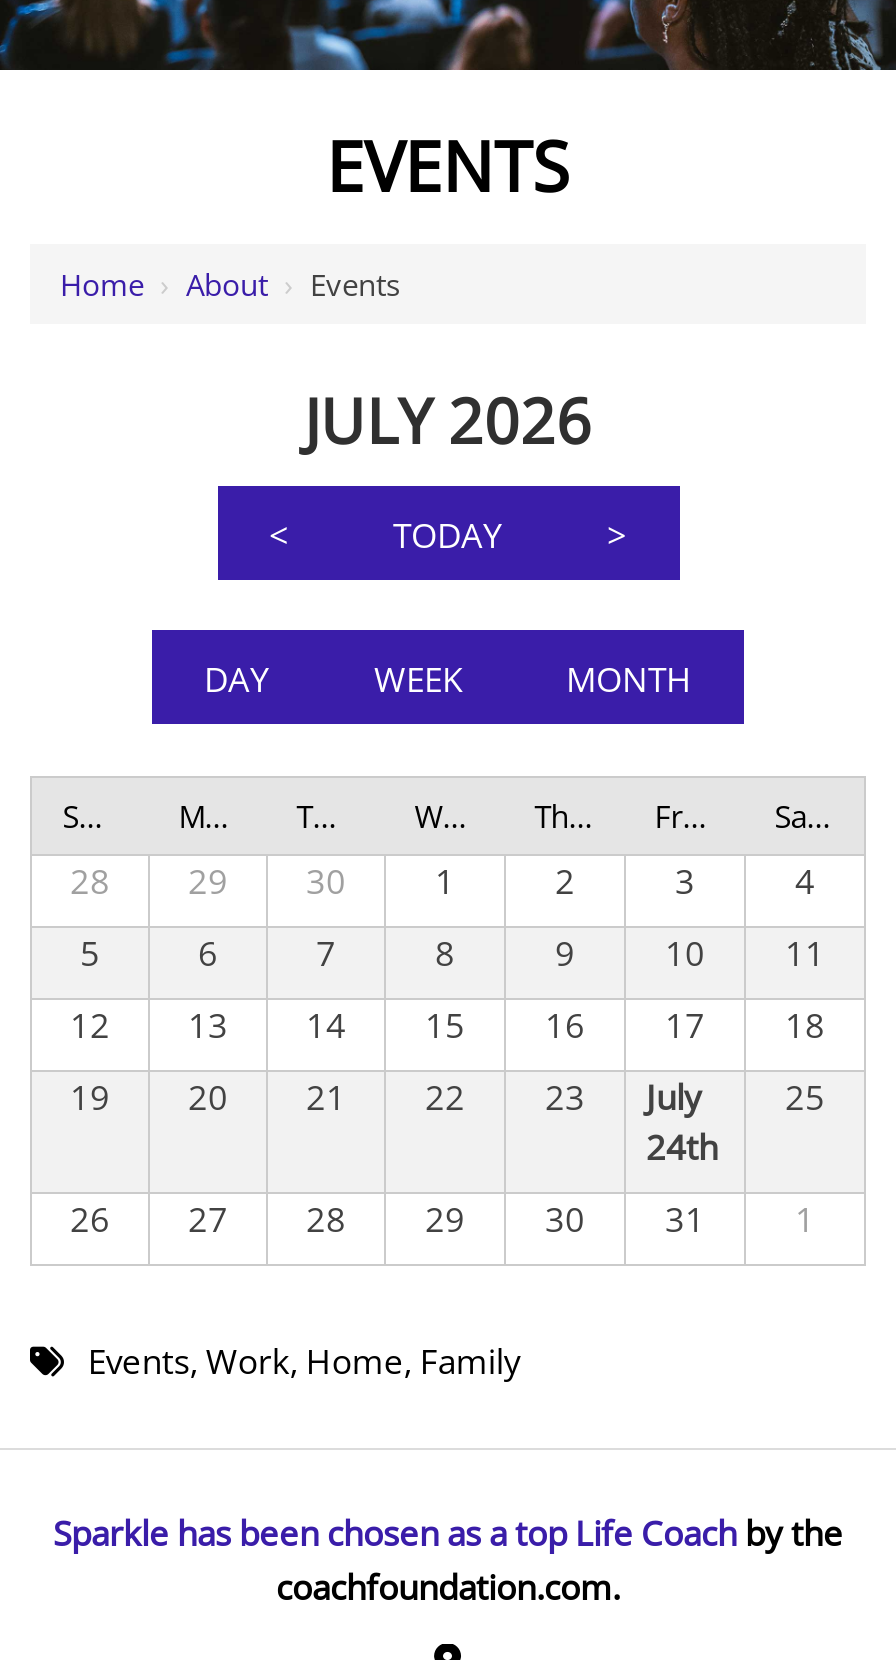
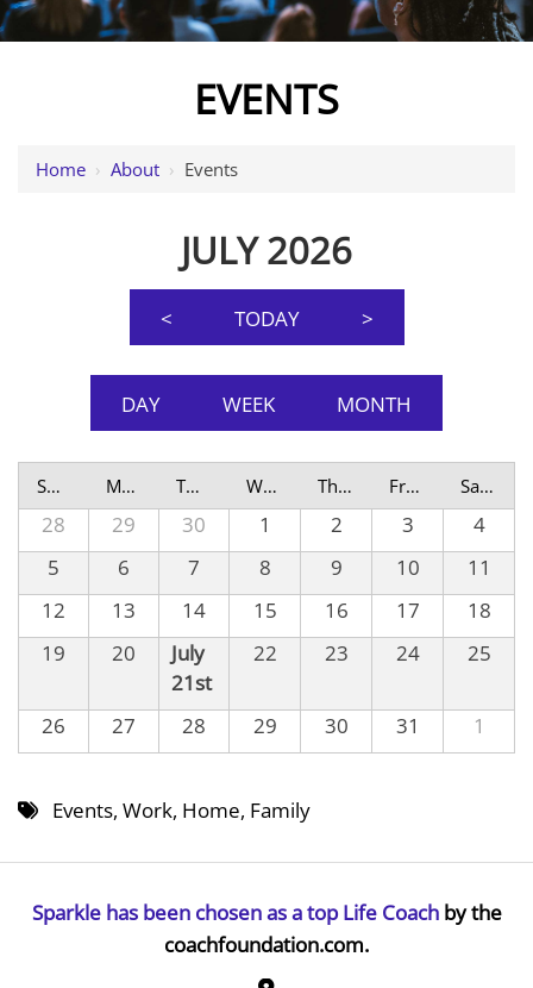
[306,1073,346,1119] 21 -> [171,639,212,696] July | 21st
[646,1073,718,1169] July | 24th -> [396,639,419,666] 24

